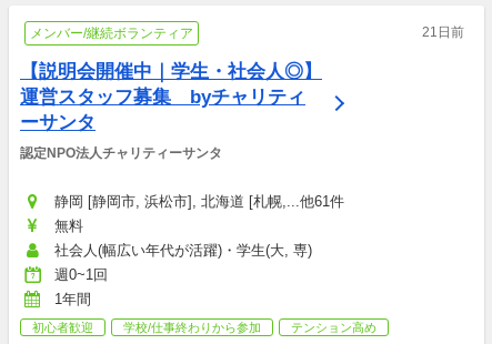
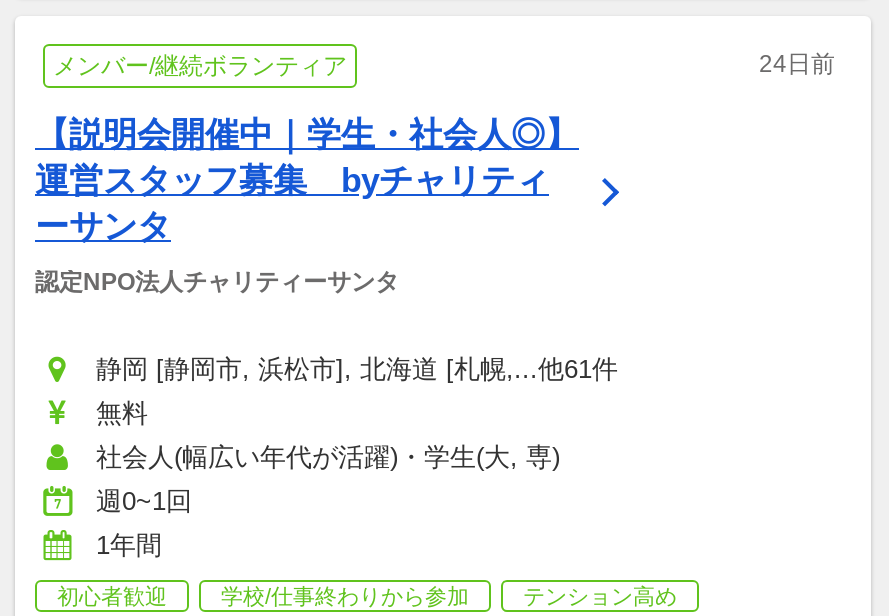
[422,24,464,40] 21日前 -> [759,50,835,78] 24日前

